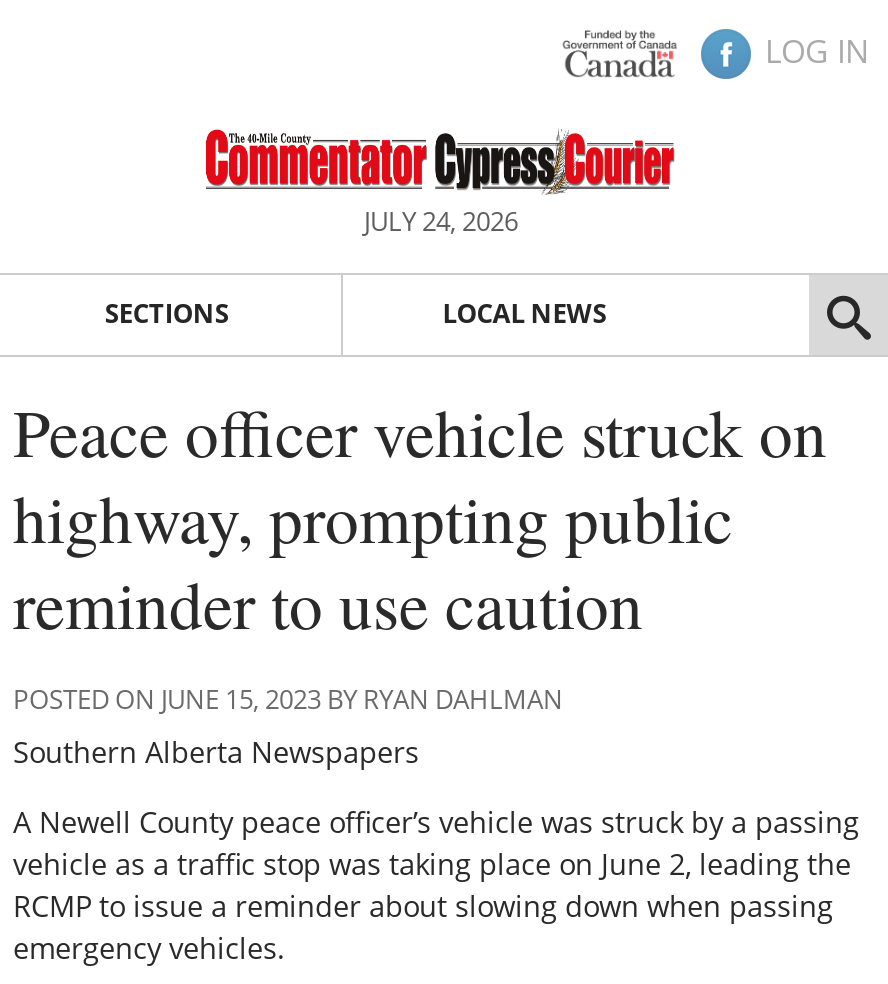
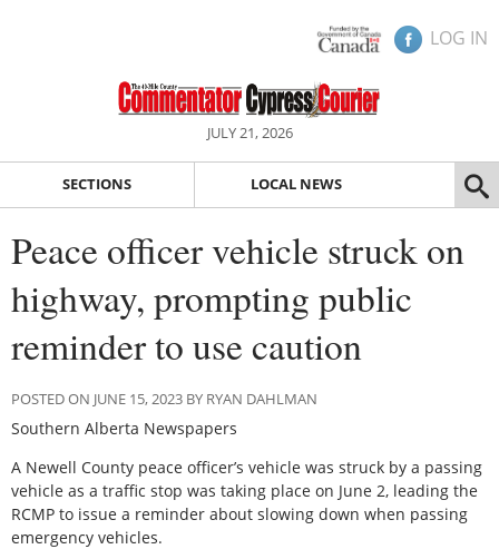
[364,203,518,239] JULY 24, 2026 -> [207,122,292,143] JULY 21, 2026

